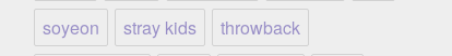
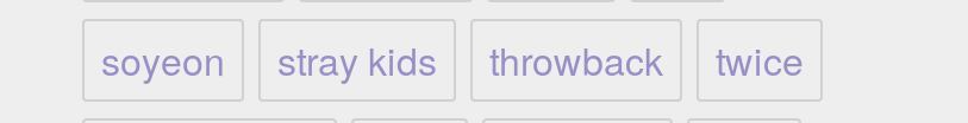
none -> [716,33,804,88] twice

